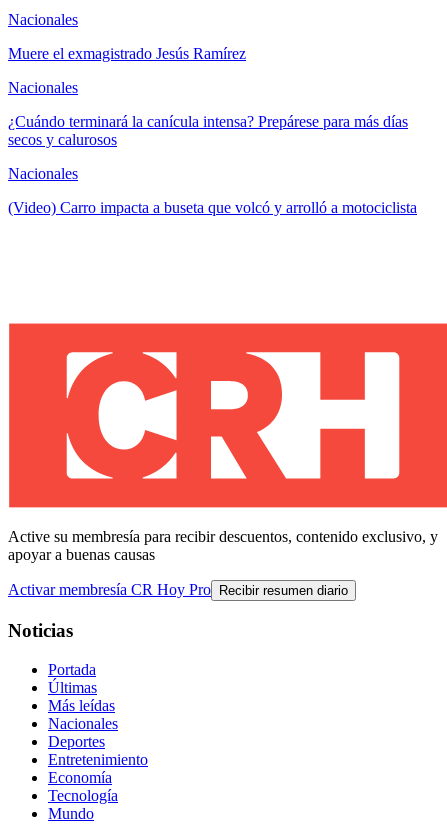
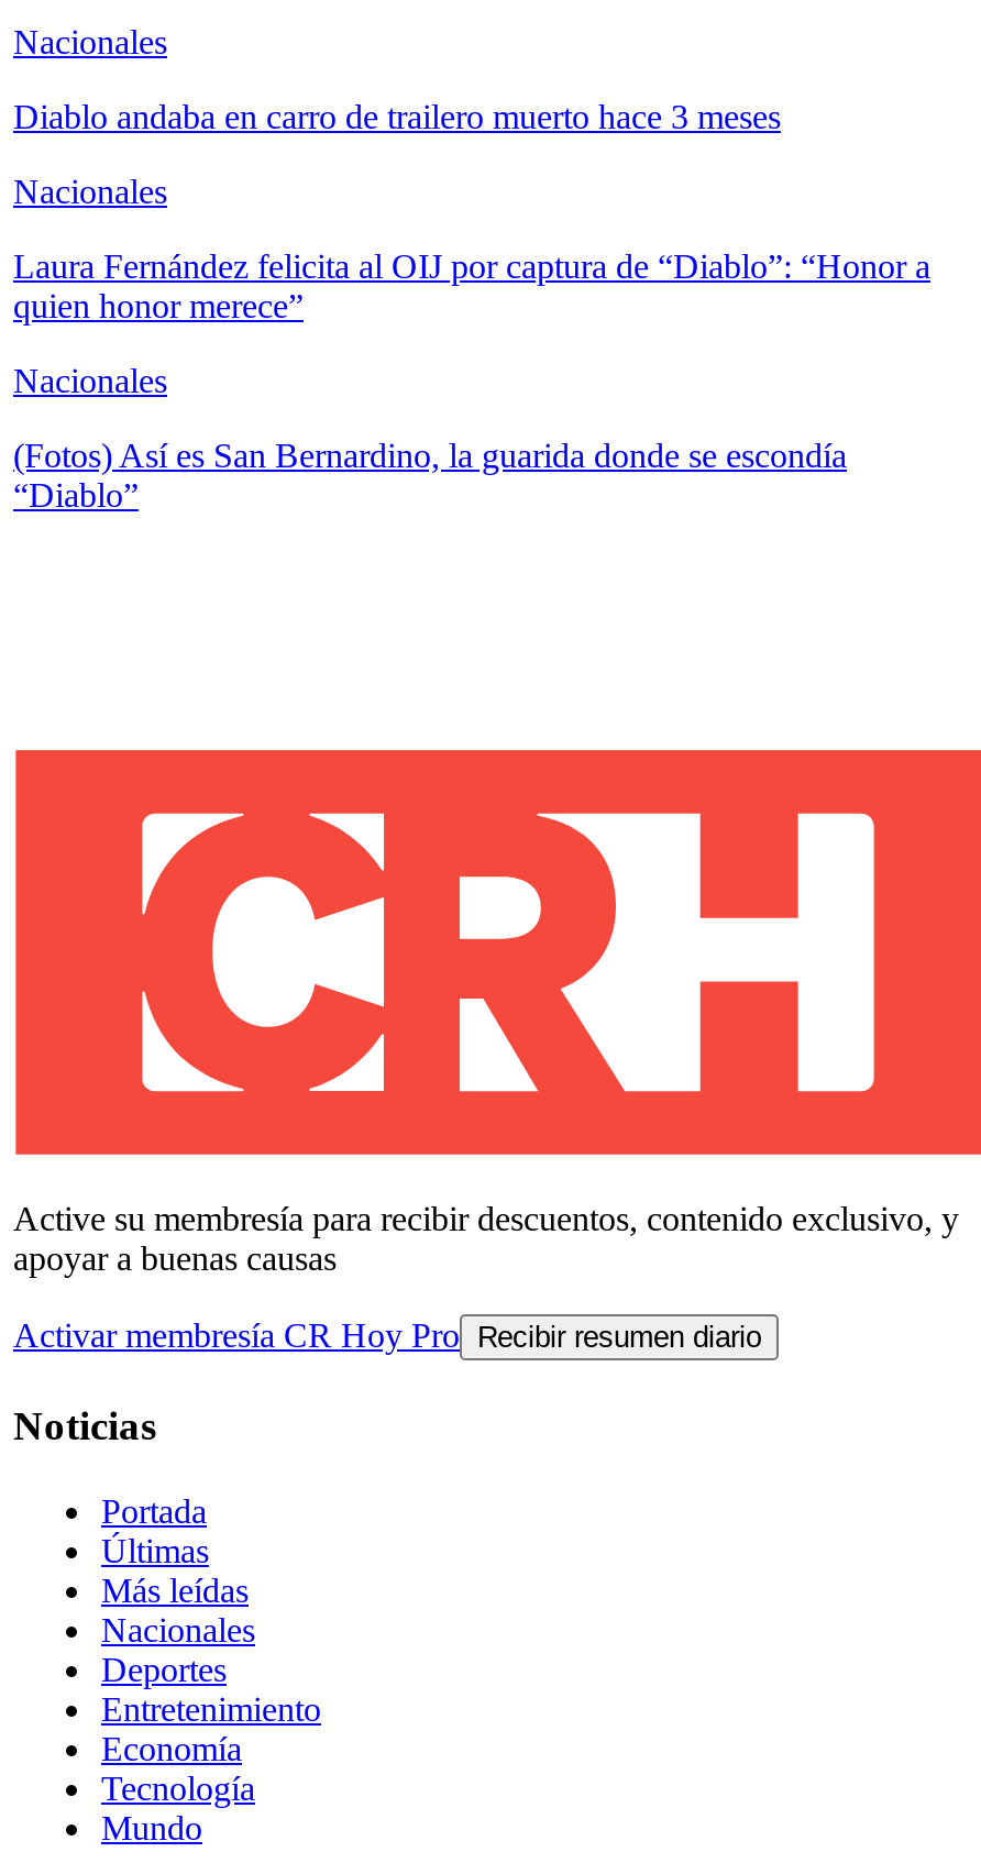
[8,45,246,62] Muere el exmagistrado Jesús Ramírez -> [13,98,781,136] Diablo andaba en carro de trailero muerto hace 3 meses
[8,113,408,148] ¿Cuándo terminará la canícula intensa? Prepárese para más días | secos y calurosos -> [13,248,930,325] Laura Fernández felicita al OIJ por captura de “Diablo”: “Honor a | quien honor merece”
[8,199,417,216] (Video) Carro impacta a buseta que volcó y arrolló a motociclista -> [13,437,847,514] (Fotos) Así es San Bernardino, la guarida donde se escondía | “Diablo”

